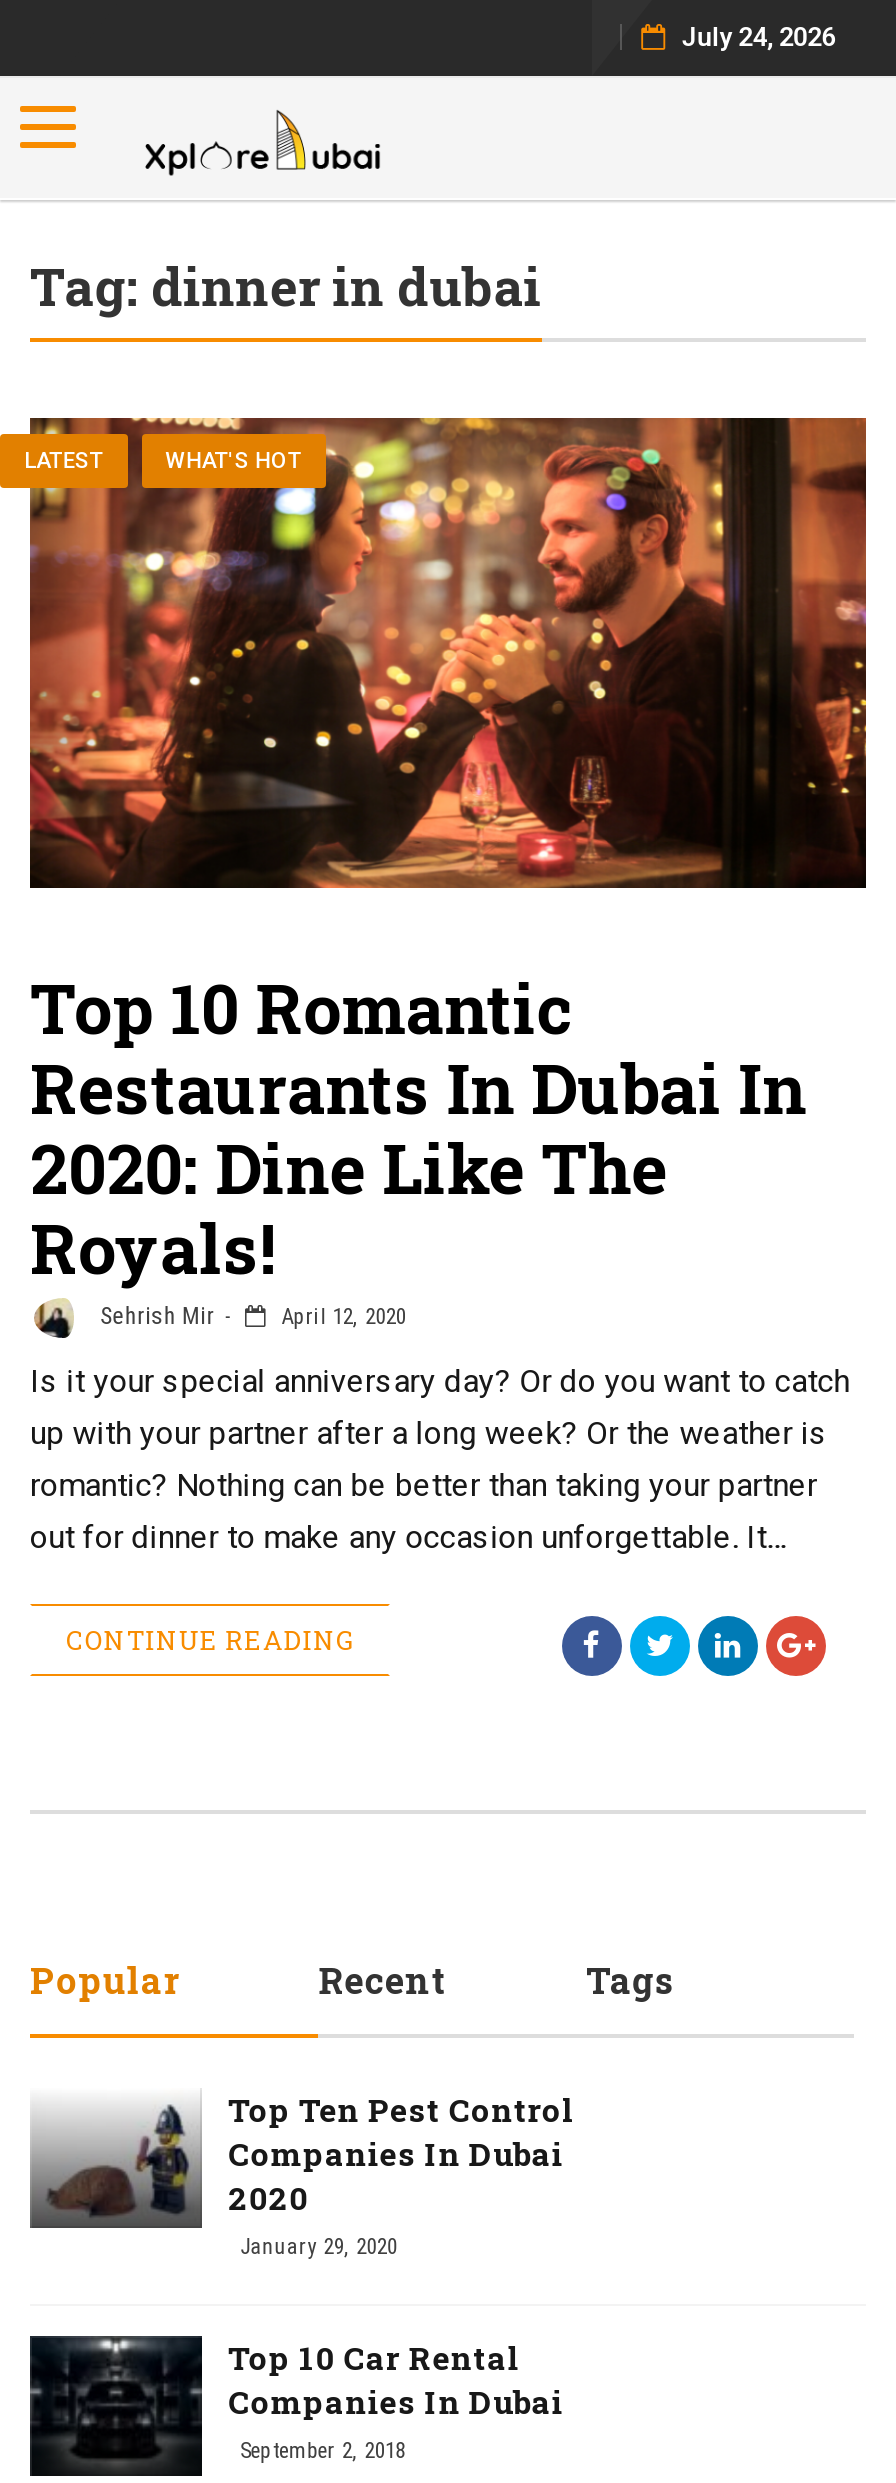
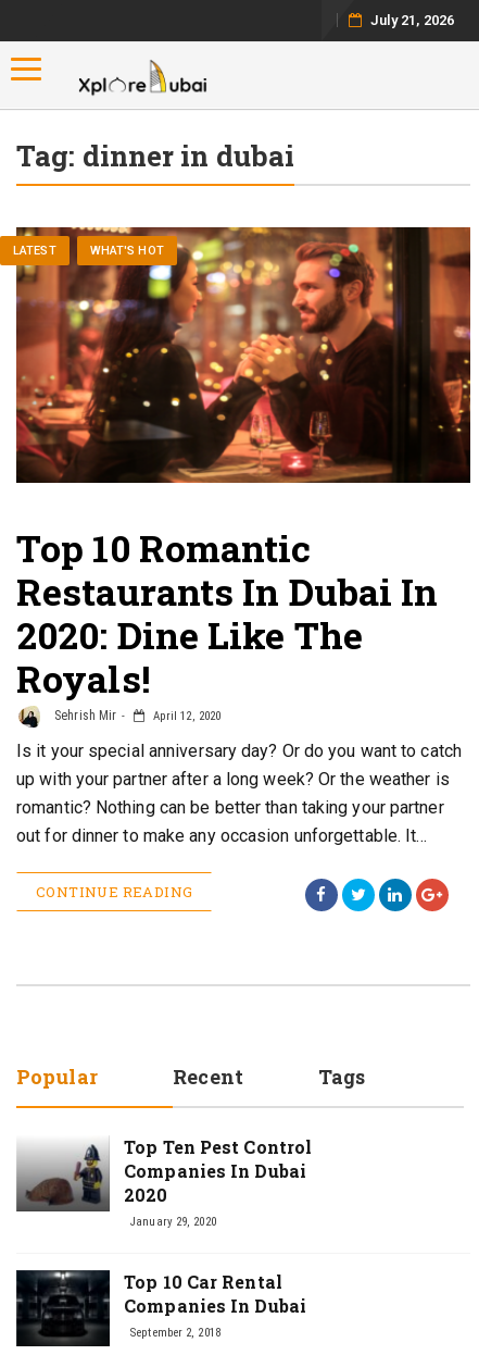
[681,22,836,52] July 24, 2026 -> [370,12,454,28] July 21, 2026

